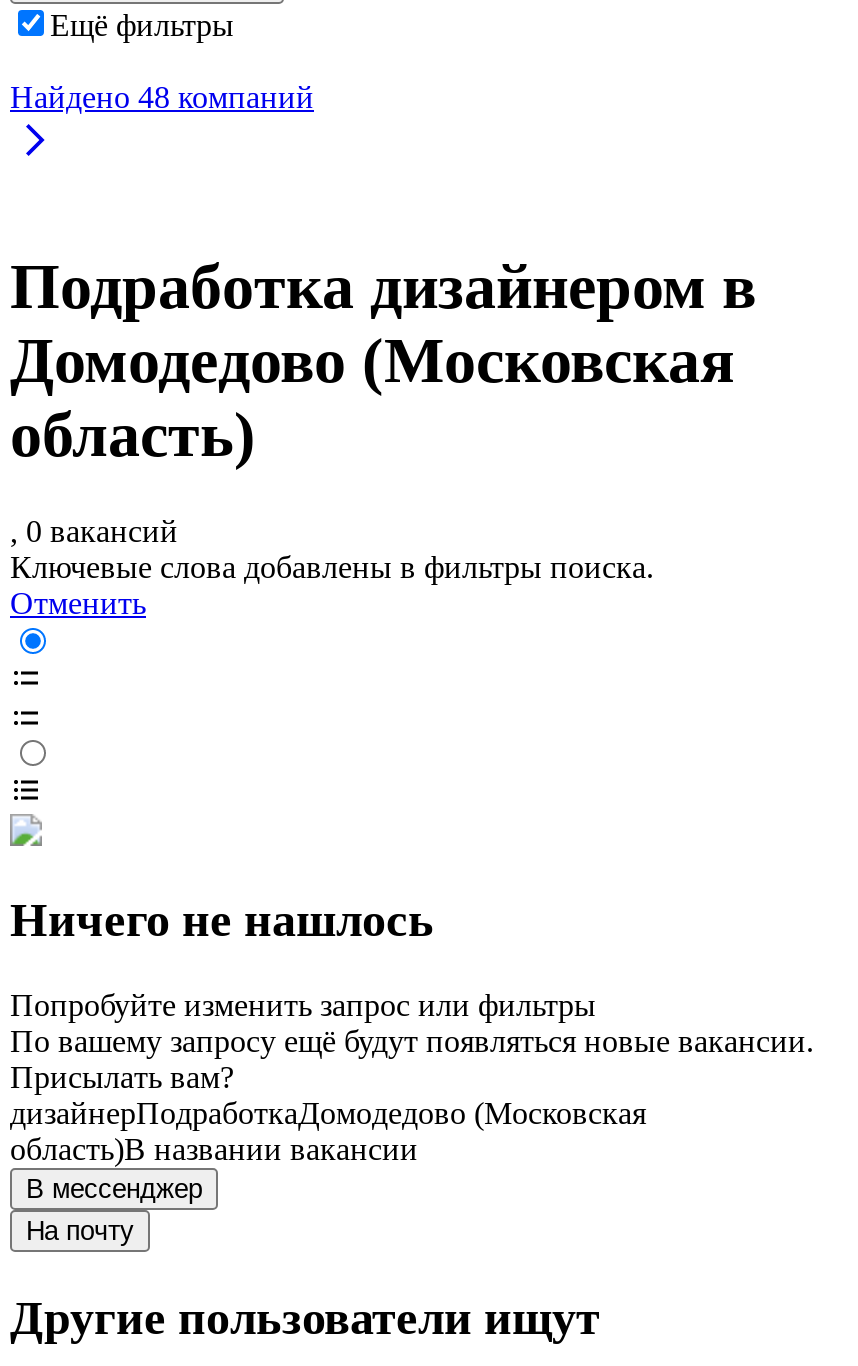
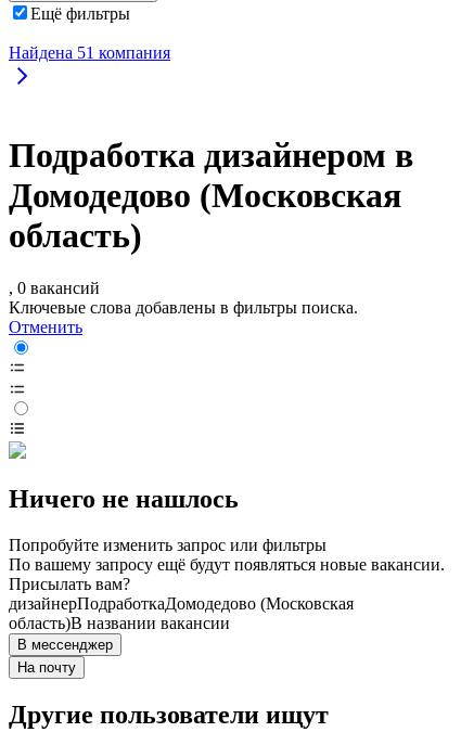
[10,79,314,113] Найдено 48 компаний -> [9,43,170,61] Найдена 51 компания

